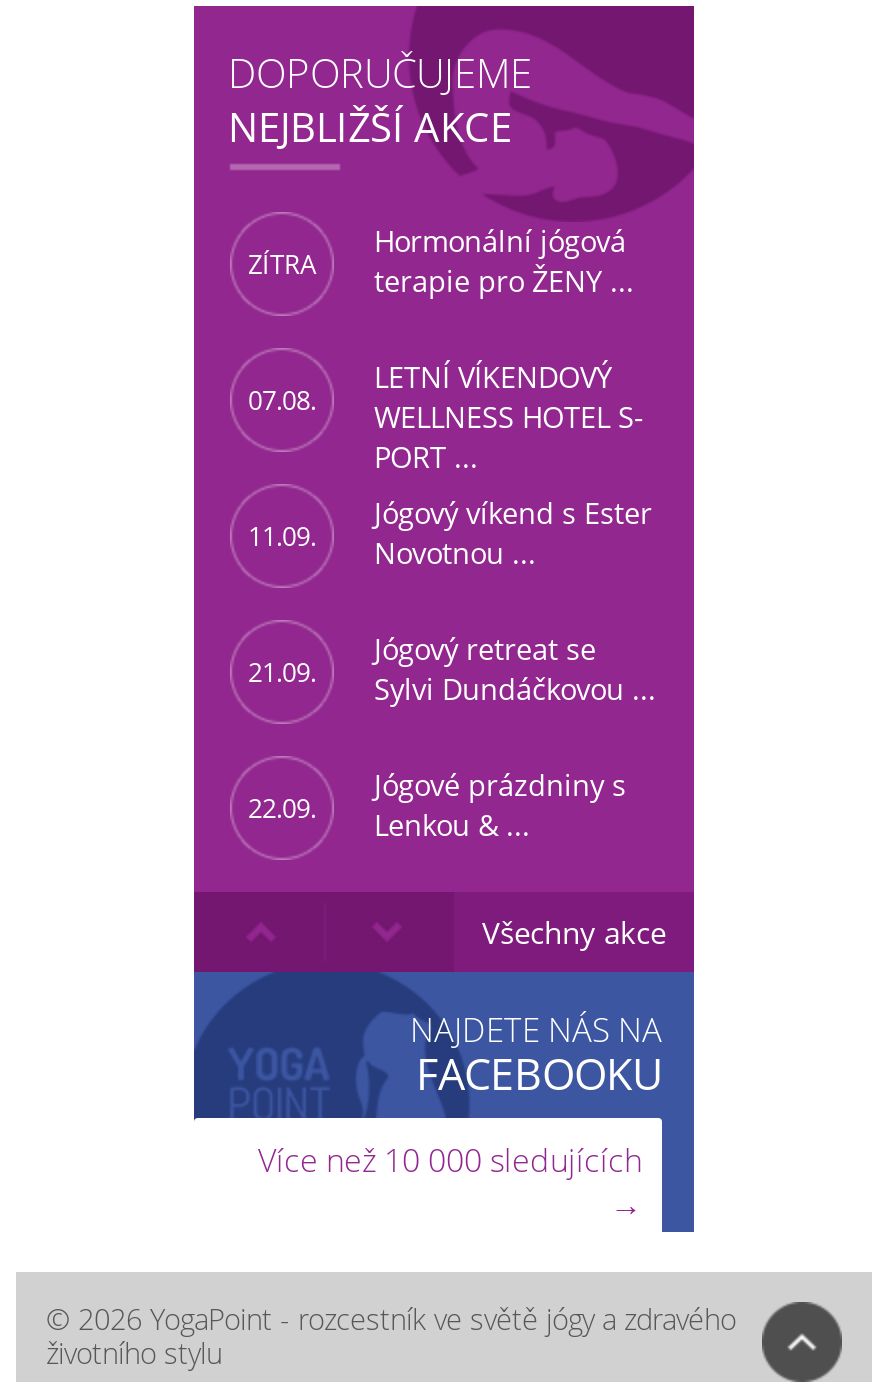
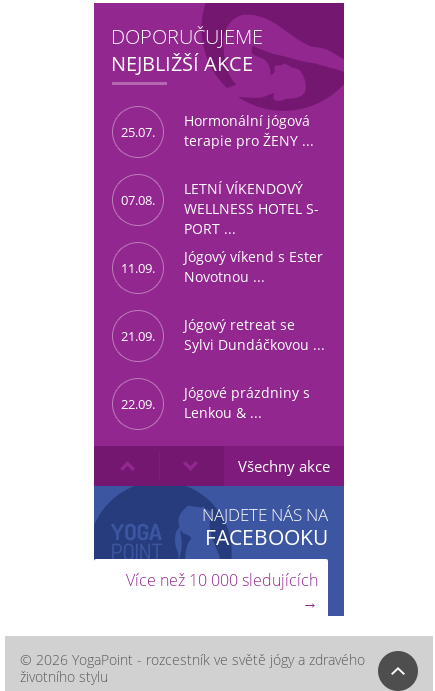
[248,246,316,282] ZÍTRA -> [121,123,155,141] 25.07.

